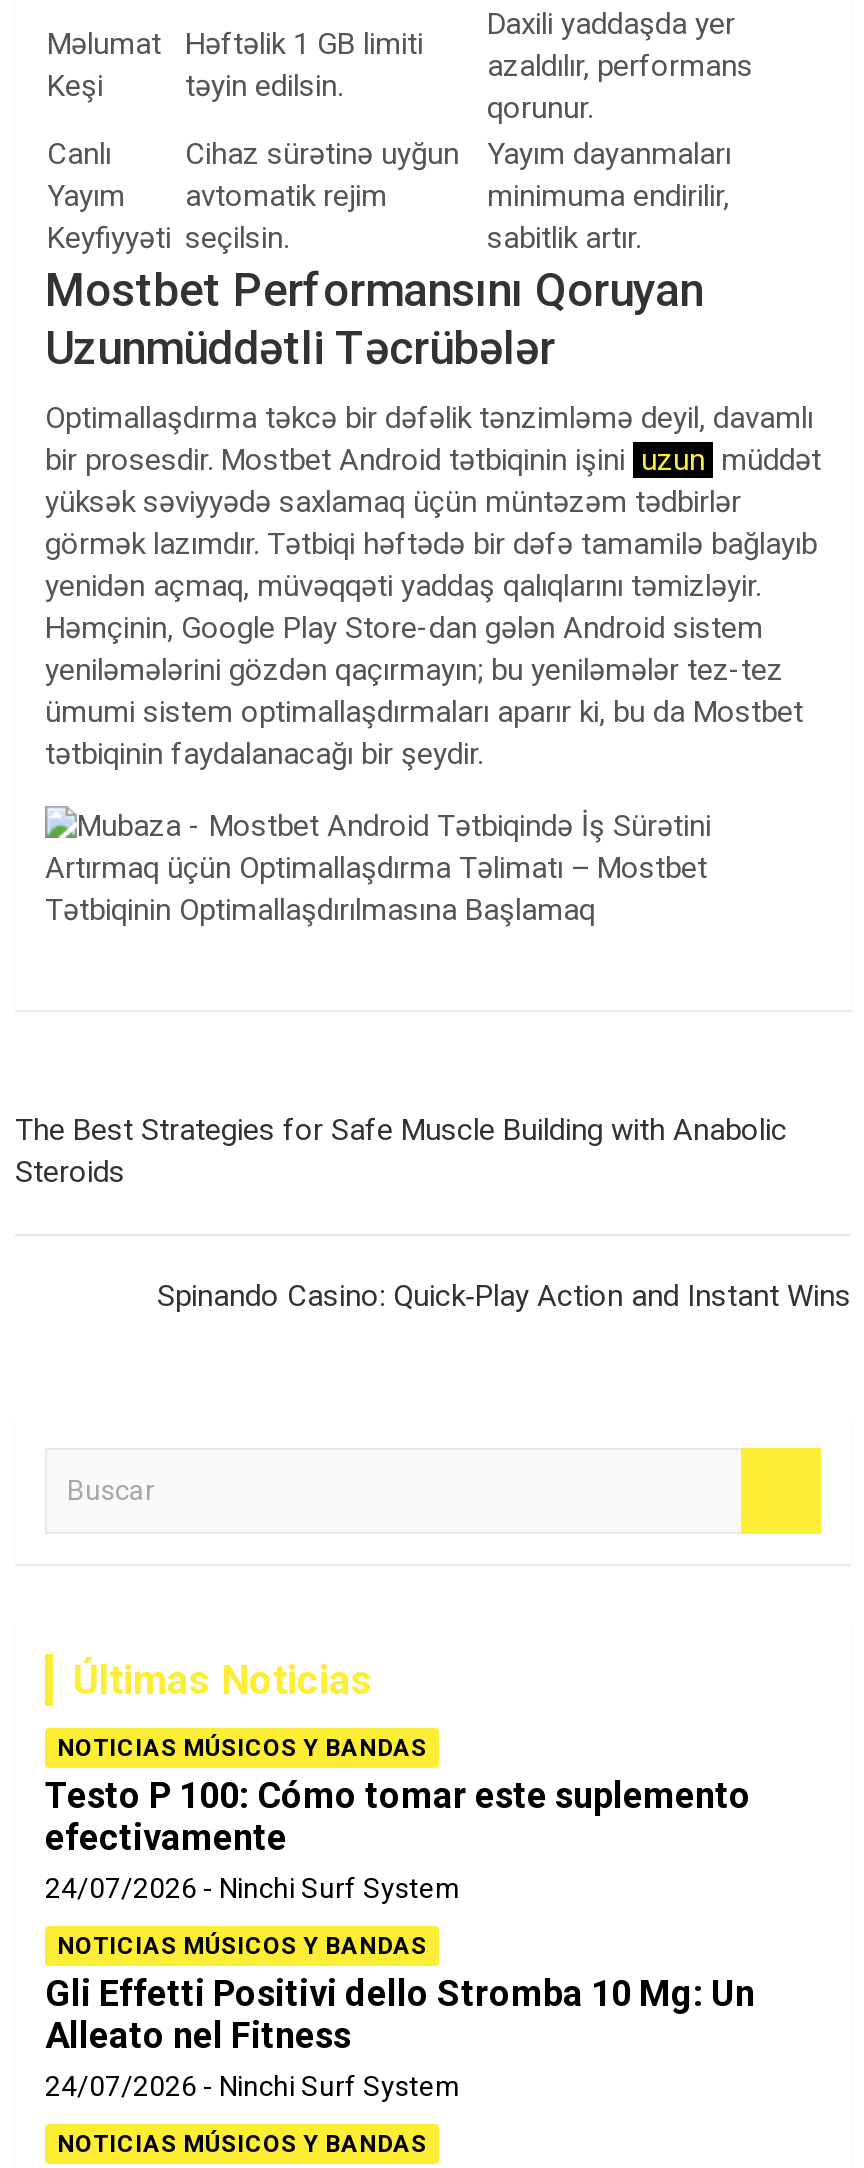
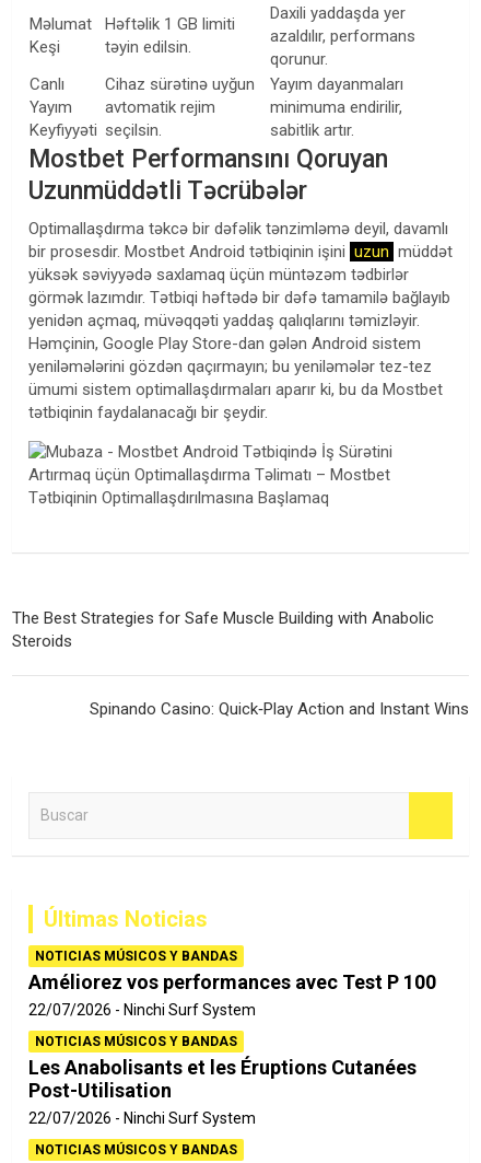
[45,1774,751,1904] Testo P 100: Cómo tomar este suplemento | efectivamente | 24/07/2026 -> [28,971,436,1019] Améliorez vos performances avec Test P 100 | 22/07/2026
[45,1972,755,2102] Gli Effetti Positivi dello Stromba 10 Mg: Un | Alleato nel Fitness | 24/07/2026 -> [28,1056,417,1127] Les Anabolisants et les Éruptions Cutanées | Post-Utilisation | 22/07/2026

